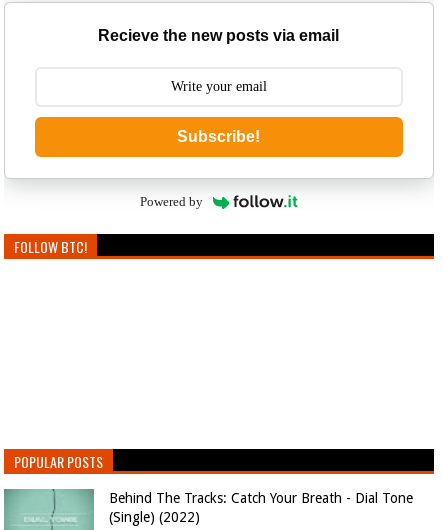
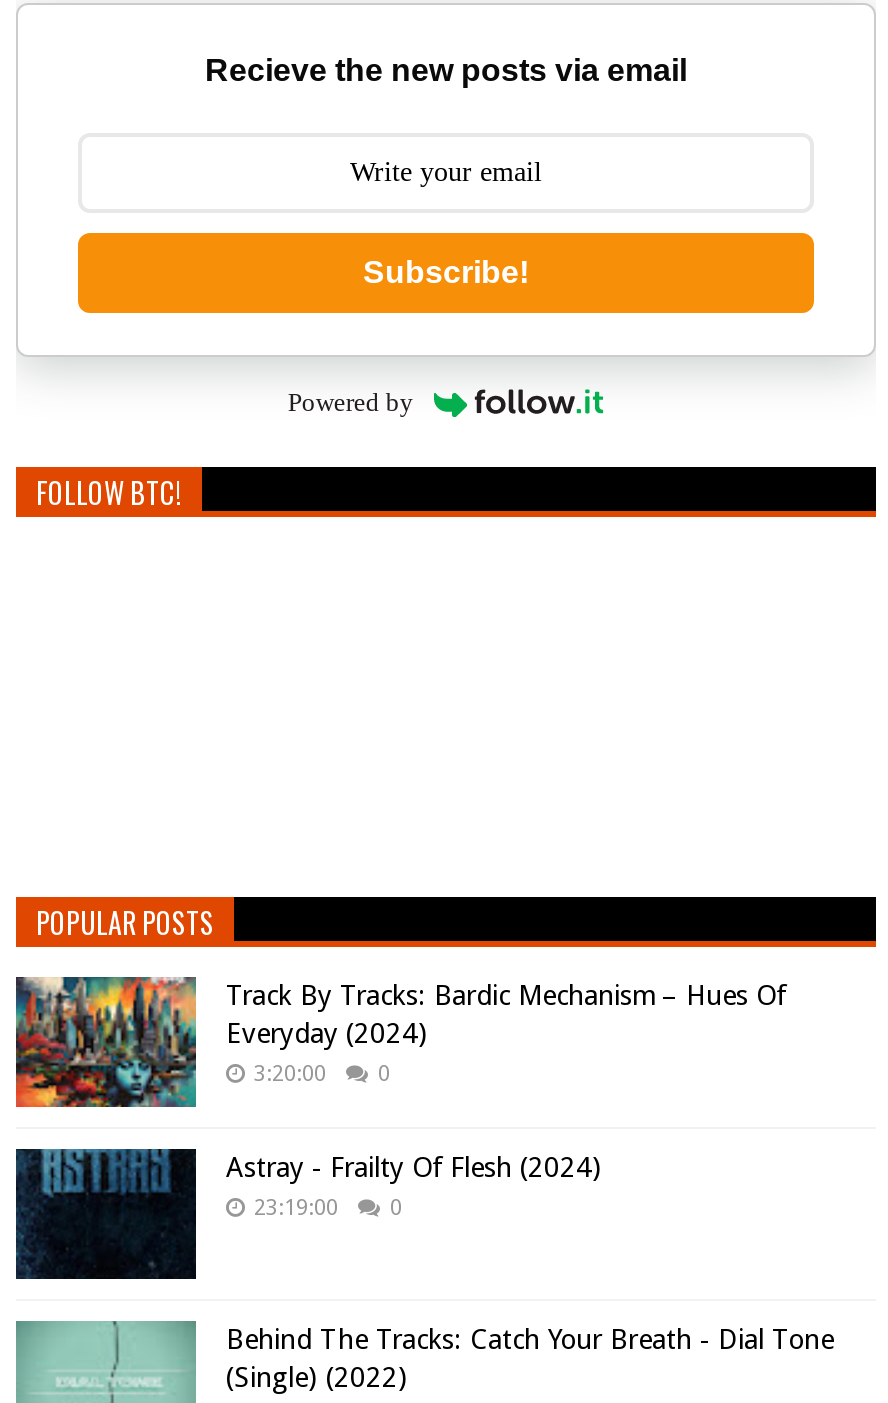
none -> [14,975,786,1222] [image] | Track By Tracks: Bardic Mechanism – Hues Of | Everyday (2024) | 3:20:00 | 0 | Astray - Frailty Of Flesh (2024) | 23:19:00 | 0
none -> [16,1147,196,1291] [image]

